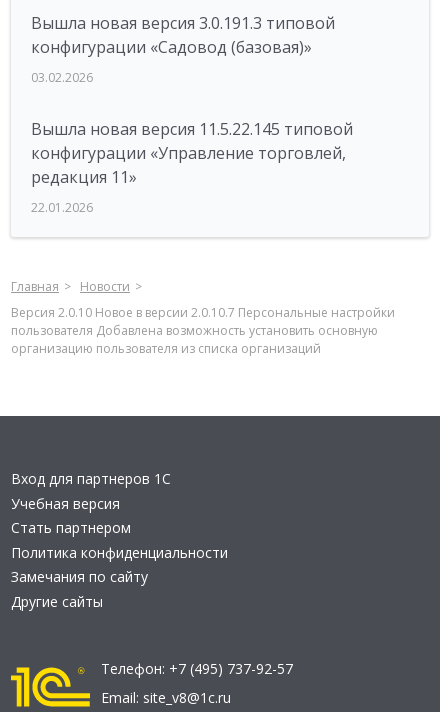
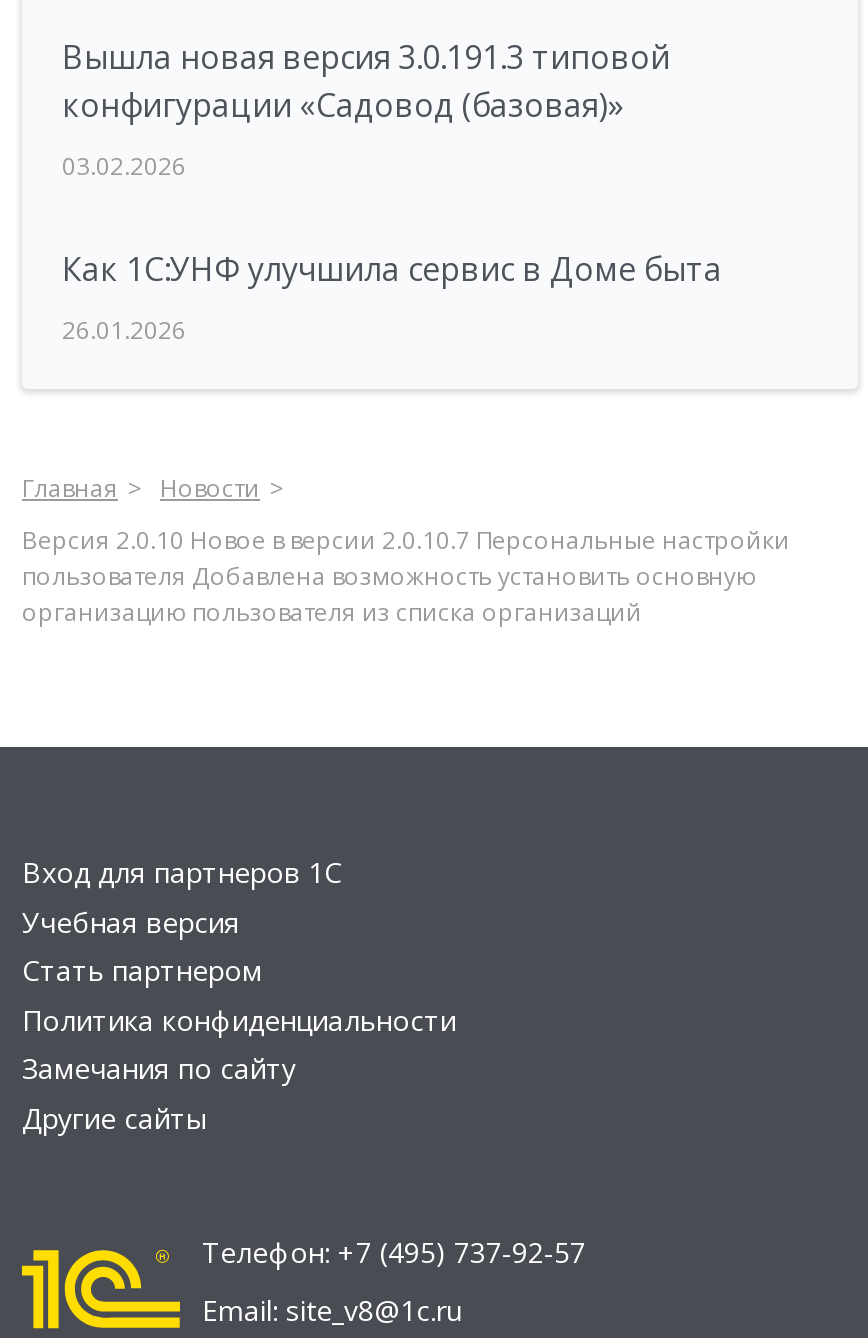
[31,118,353,188] Вышла новая версия 11.5.22.145 типовой | конфигурации «Управление торговлей, | редакция 11» -> [62,247,722,291] Как 1С:УНФ улучшила сервис в Доме быта
[31,199,93,216] 22.01.2026 -> [62,313,186,347] 26.01.2026

